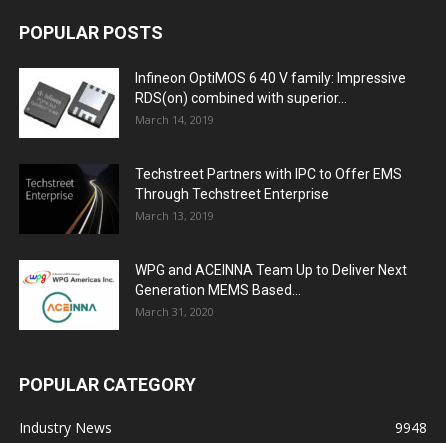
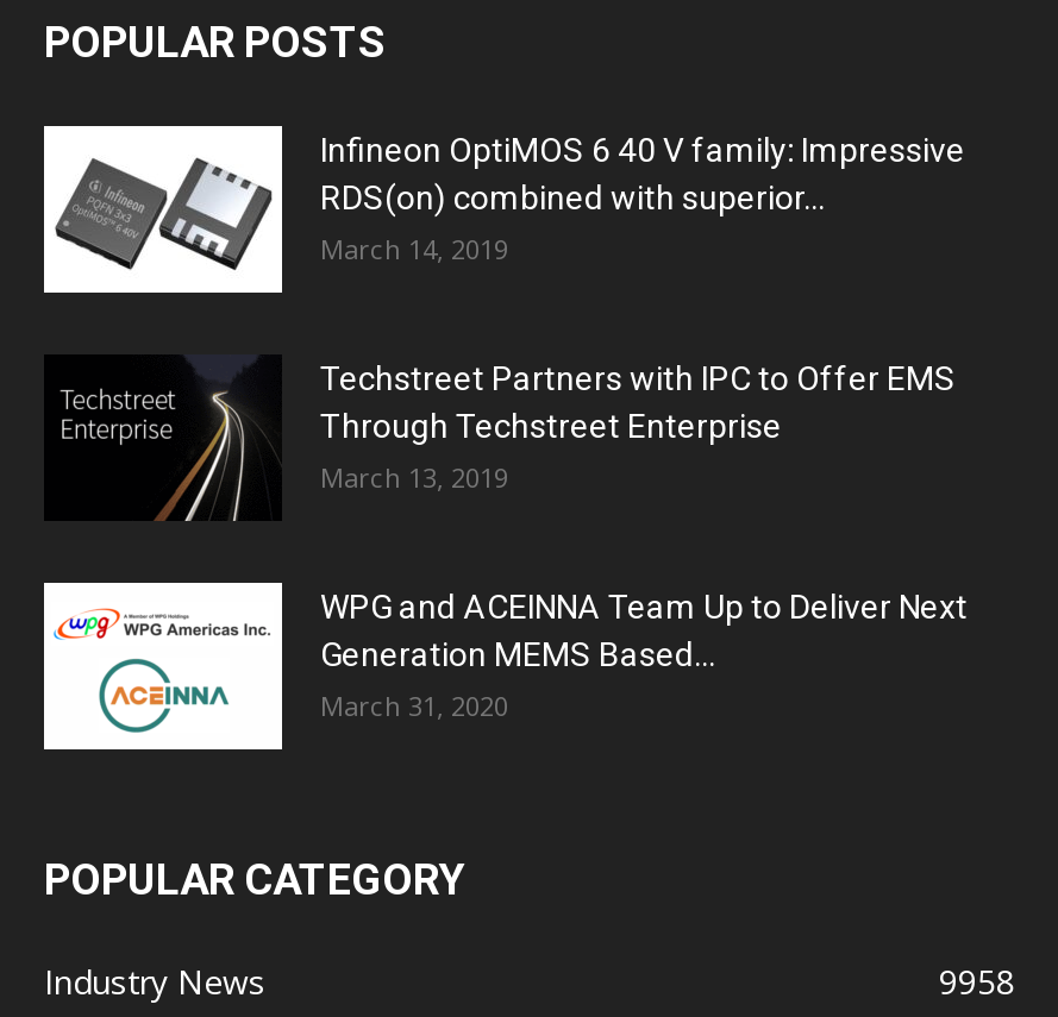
[395,418,427,437] 9948 -> [939,959,1015,1004] 9958

